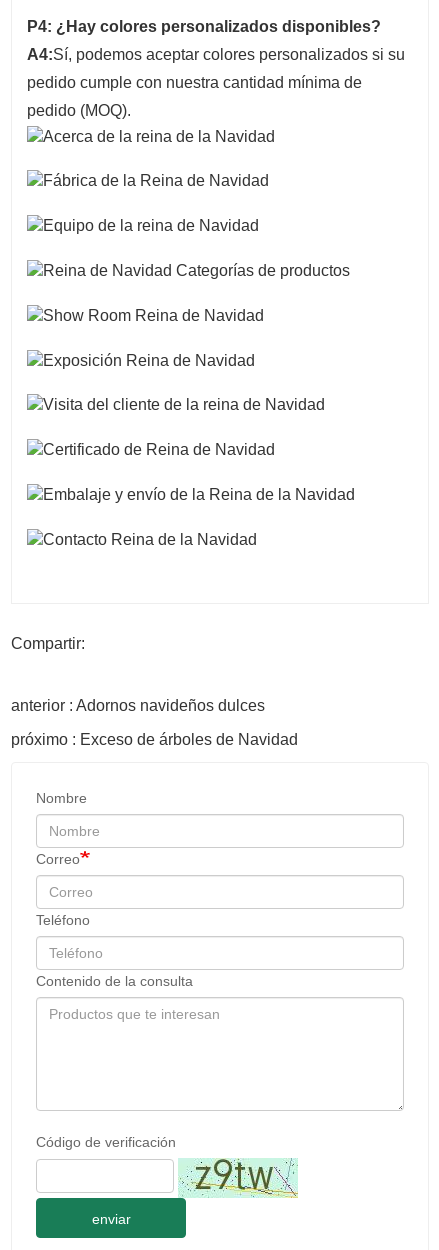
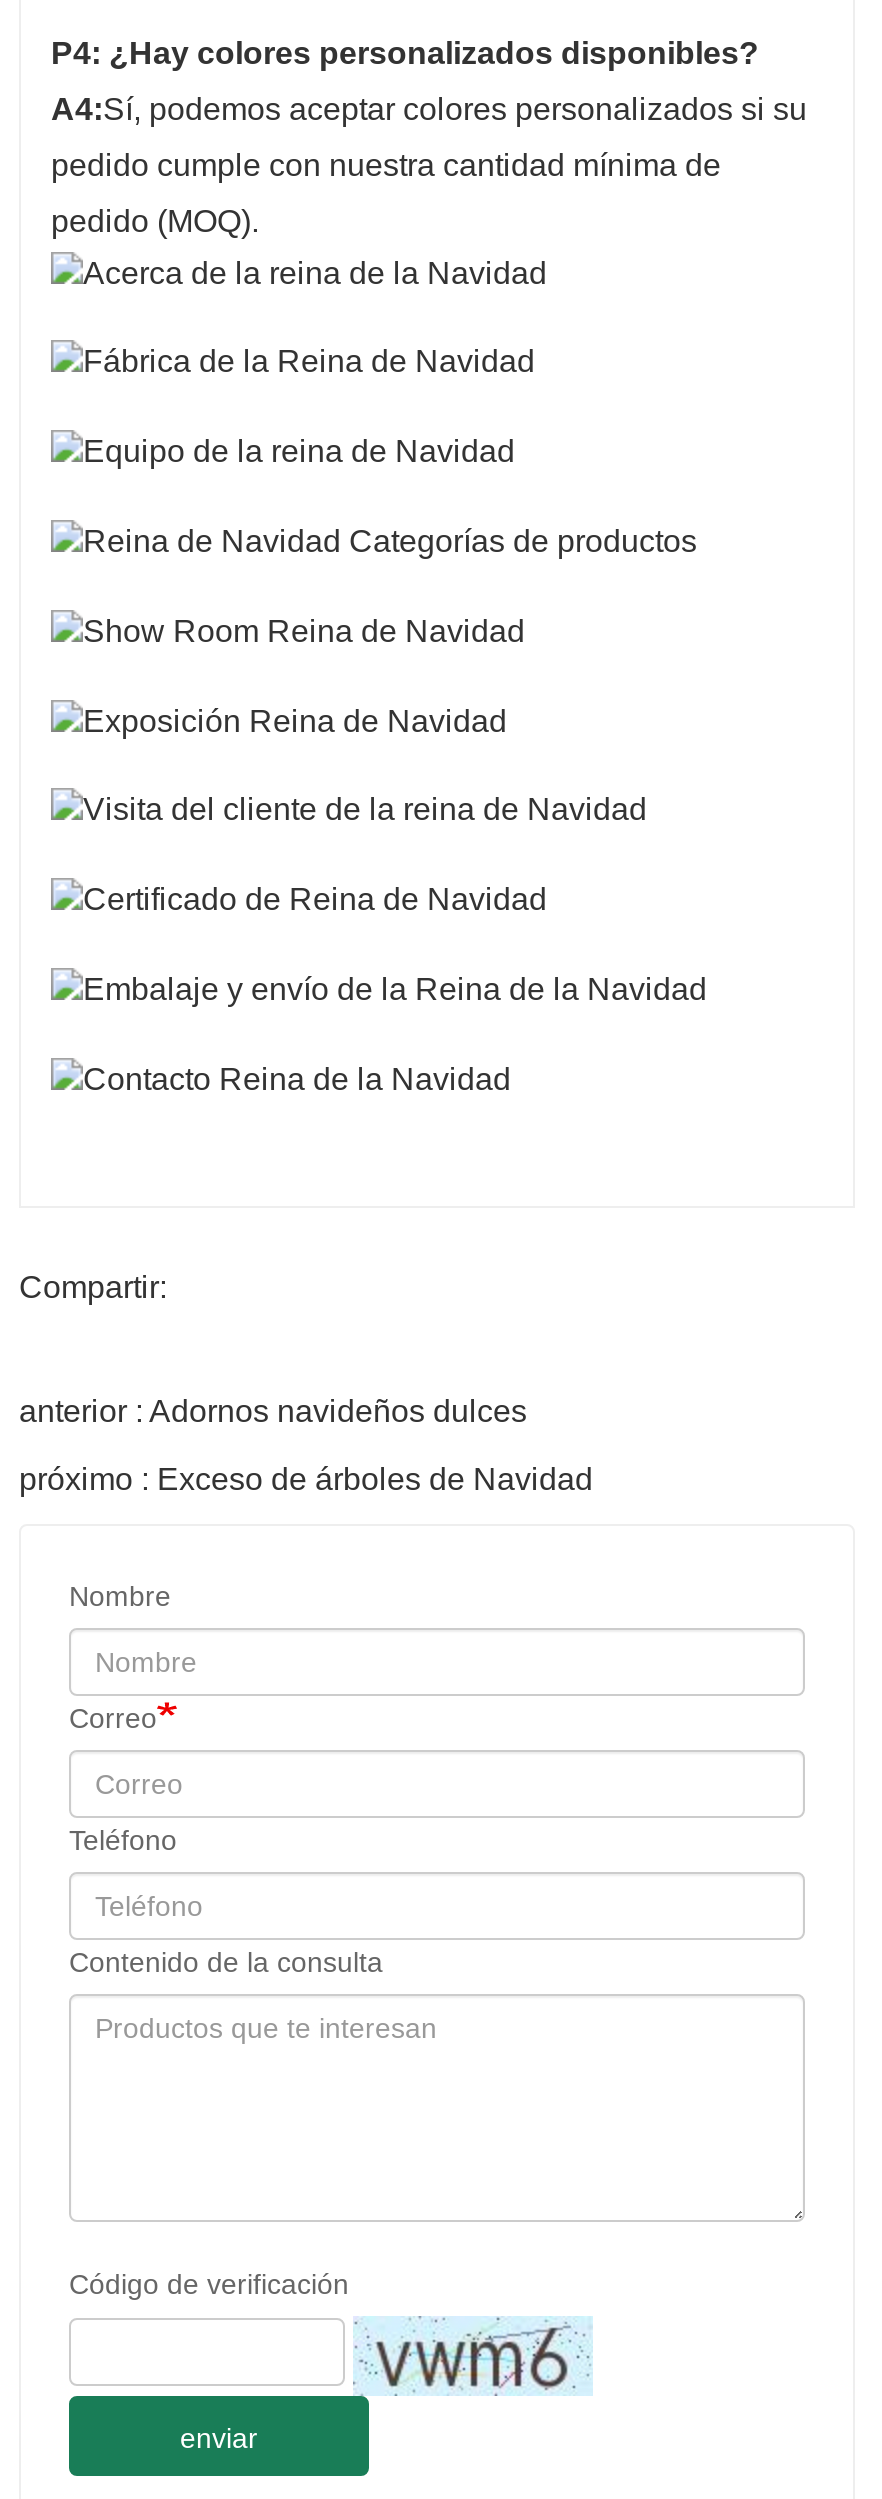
[178,1158,299,1199] [image] -> [355,2318,591,2396] [image]

